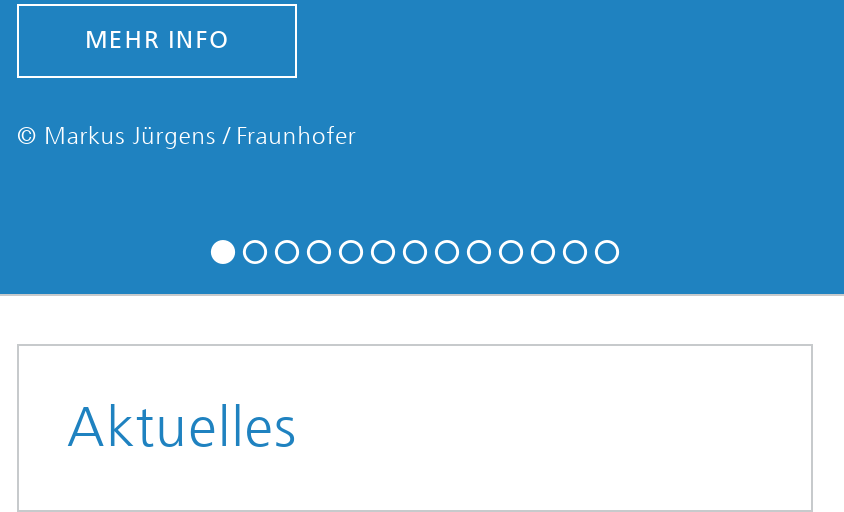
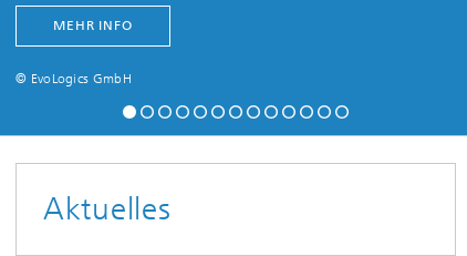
[17,121,356,149] © Markus Jürgens / Fraunhofer -> [15,70,131,86] © EvoLogics GmbH

